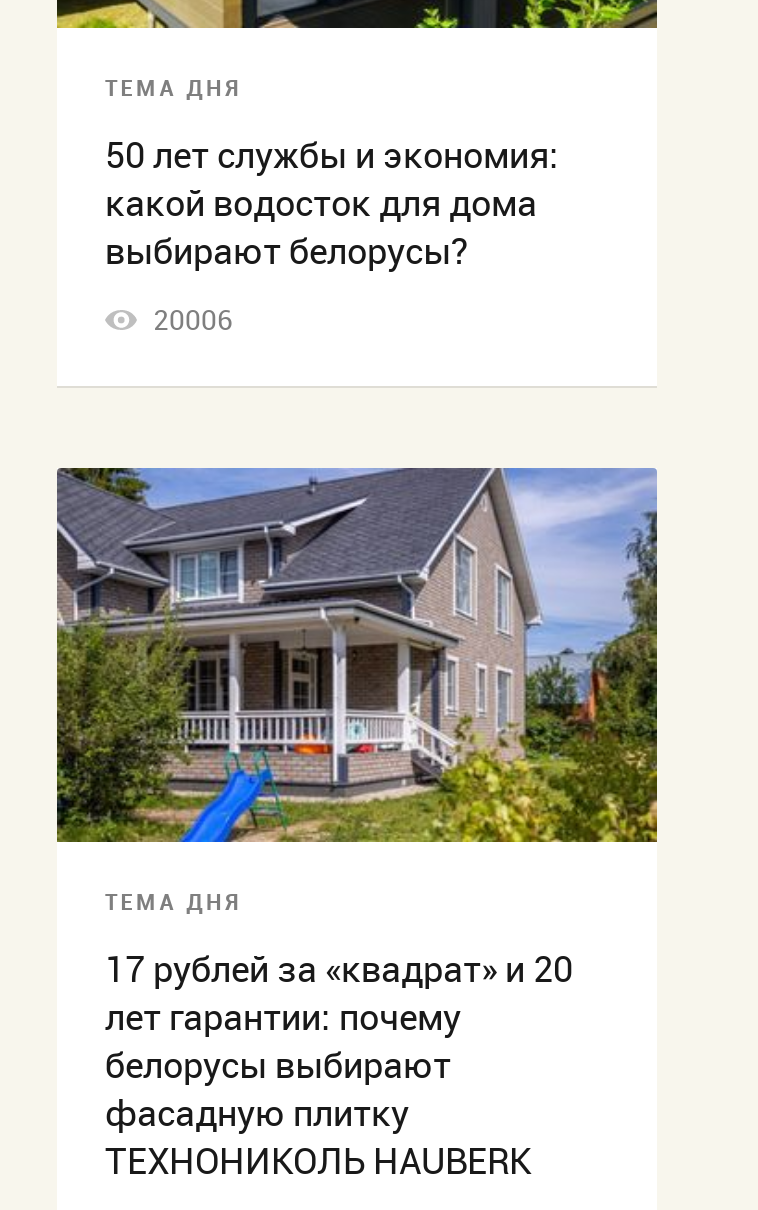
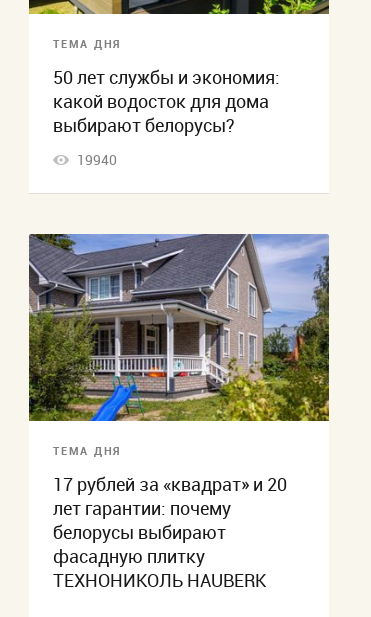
[153,304,233,336] 20006 -> [77,152,117,168] 19940

